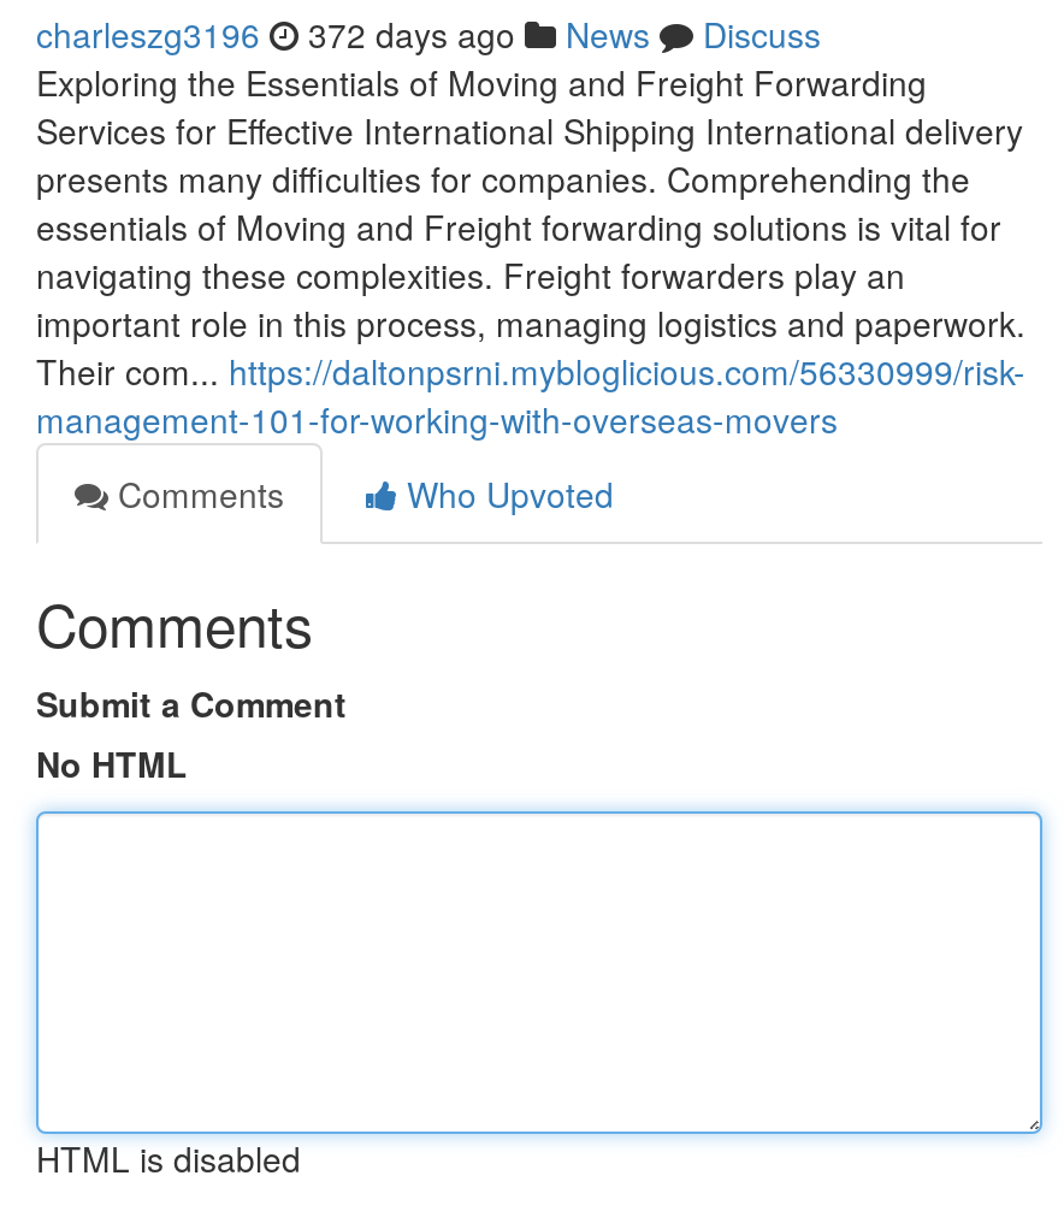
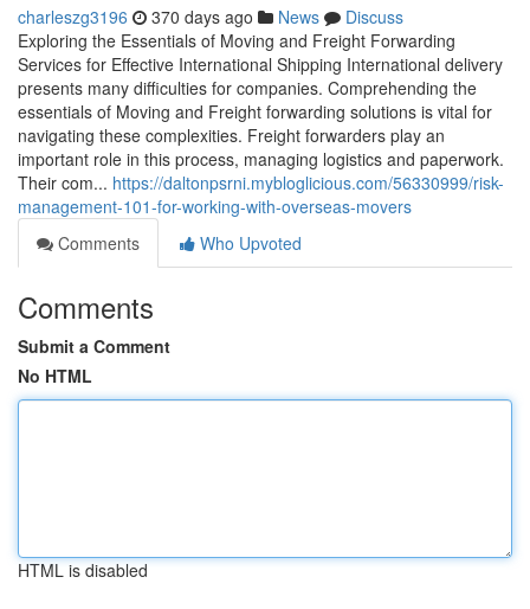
[36,10,821,58] charleszg3196 372 days ago News Discuss -> [18,5,403,28] charleszg3196 370 days ago News Discuss

